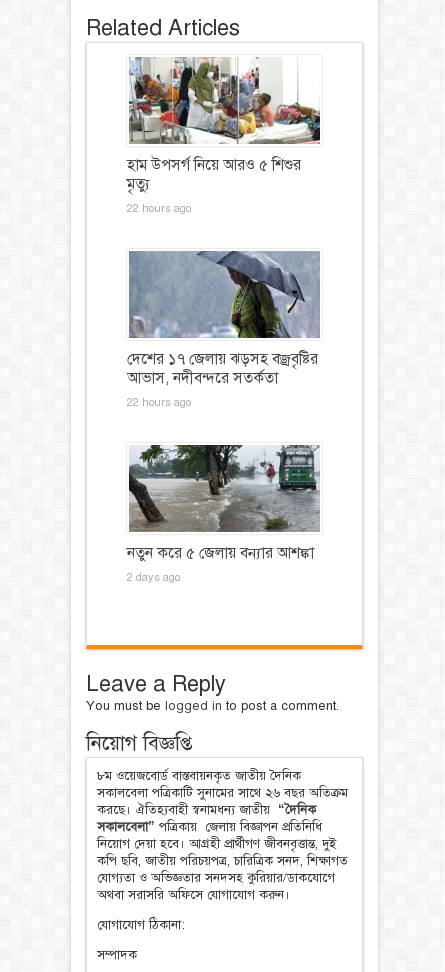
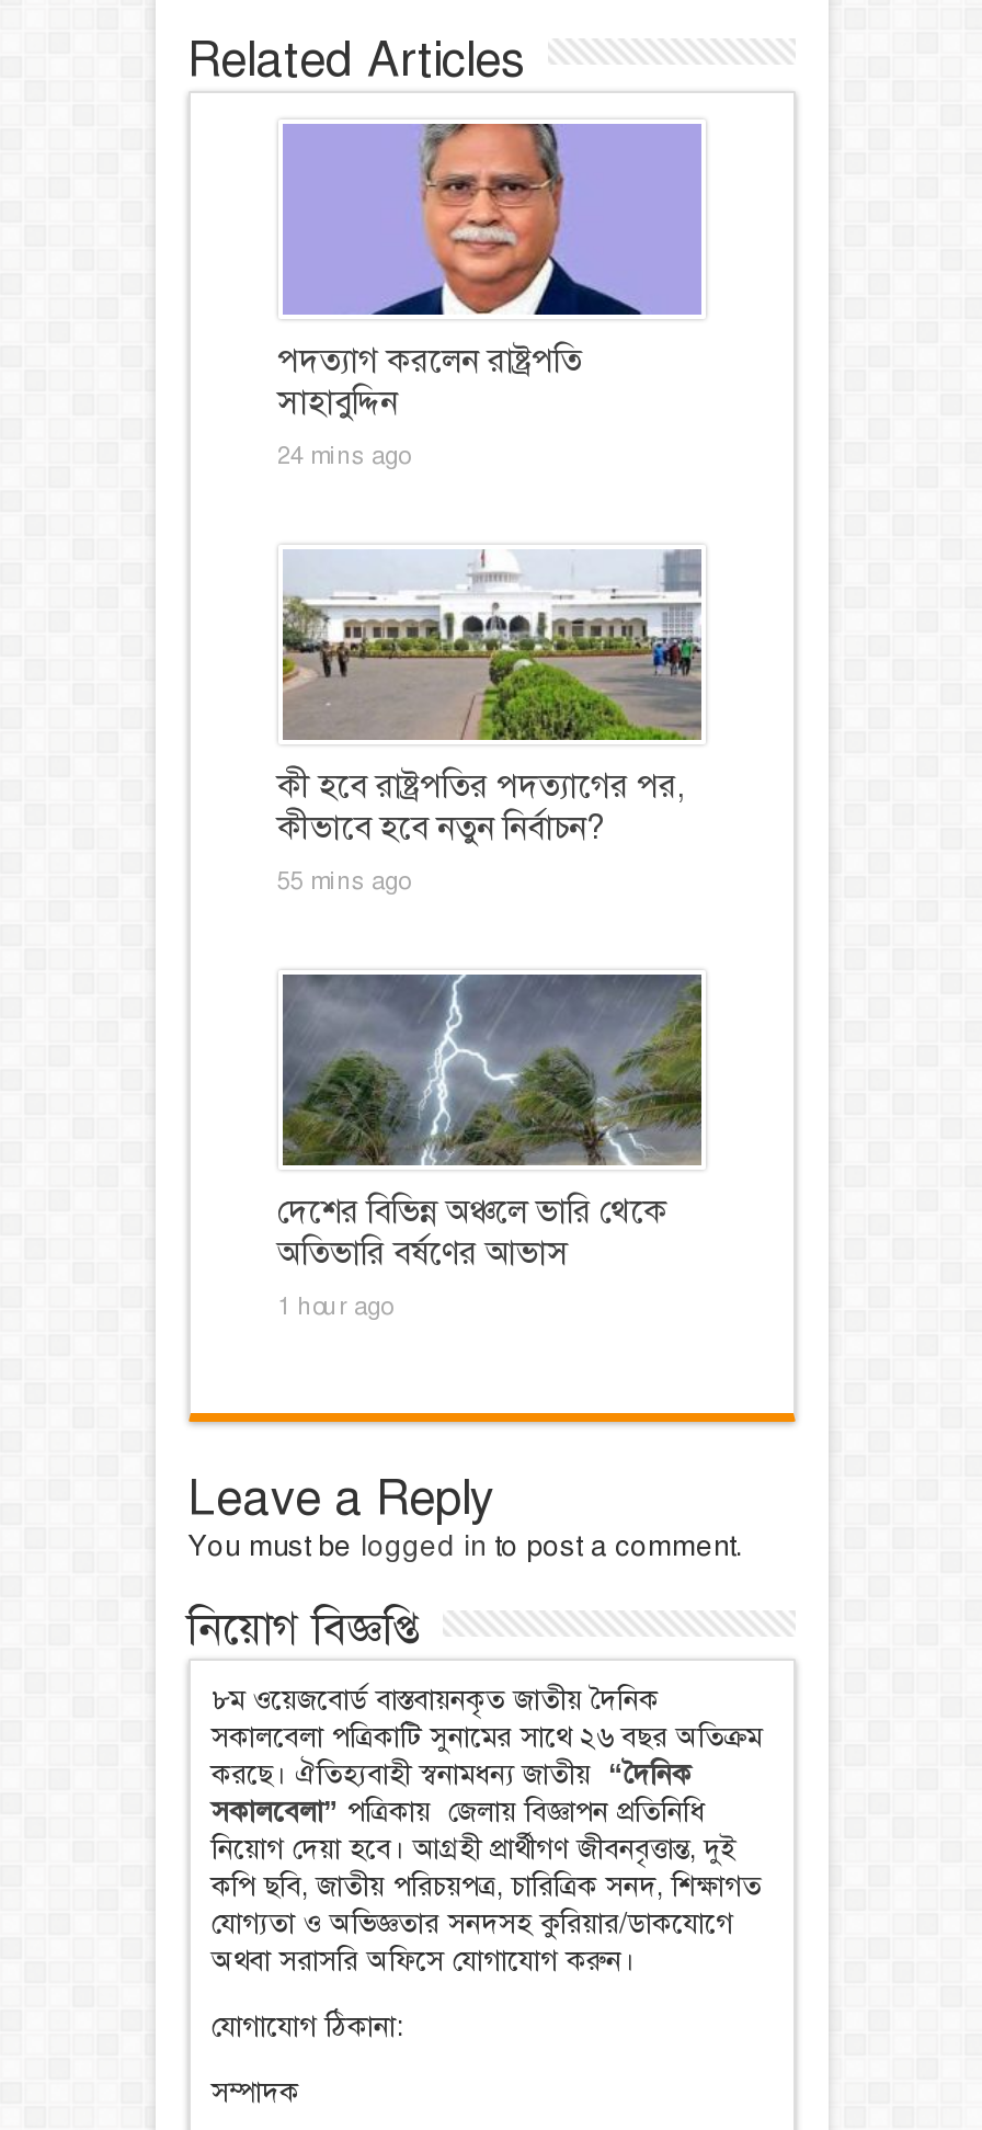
[126,57,321,215] [image] | হাম উপসর্গ নিয়ে আরও ৫ শিশুর | মৃত্যু | 22 hours ago -> [277,122,704,471] [image] | পদত্যাগ করলেন রাষ্ট্রপতি | সাহাবুদ্দিন | 24 mins ago
[126,250,320,409] [image] | দেশের ১৭ জেলায় ঝড়সহ বজ্রবৃষ্টির | আভাস, নদীবন্দরে সতর্কতা | 22 hours ago -> [277,549,701,897] [image] | কী হবে রাষ্ট্রপতির পদত্যাগের পর, | কীভাবে হবে নতুন নির্বাচন? | 55 mins ago
[126,444,320,584] [image] | নতুন করে ৫ জেলায় বন্যার আশঙ্কা | 2 days ago -> [277,972,704,1322] [image] | দেশের বিভিন্ন অঞ্চলে ভারি থেকে | অতিভারি বর্ষণের আভাস | 1 hour ago

